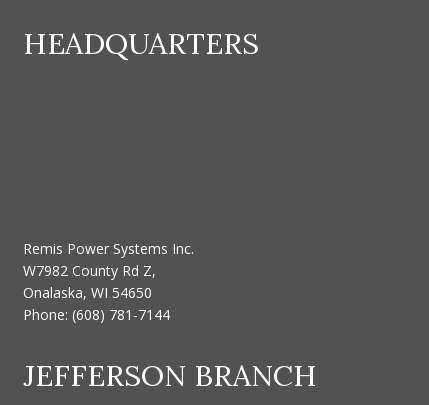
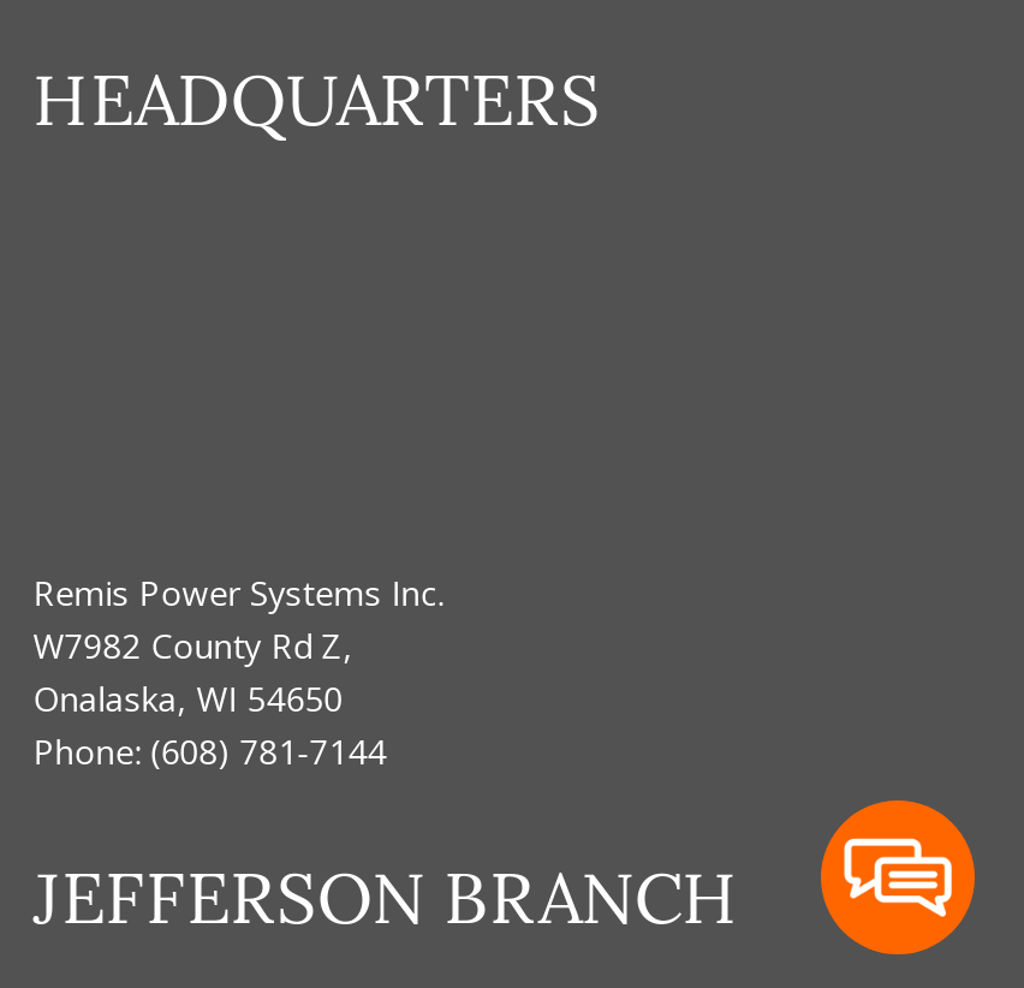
none -> [818,798,977,957] [image]

